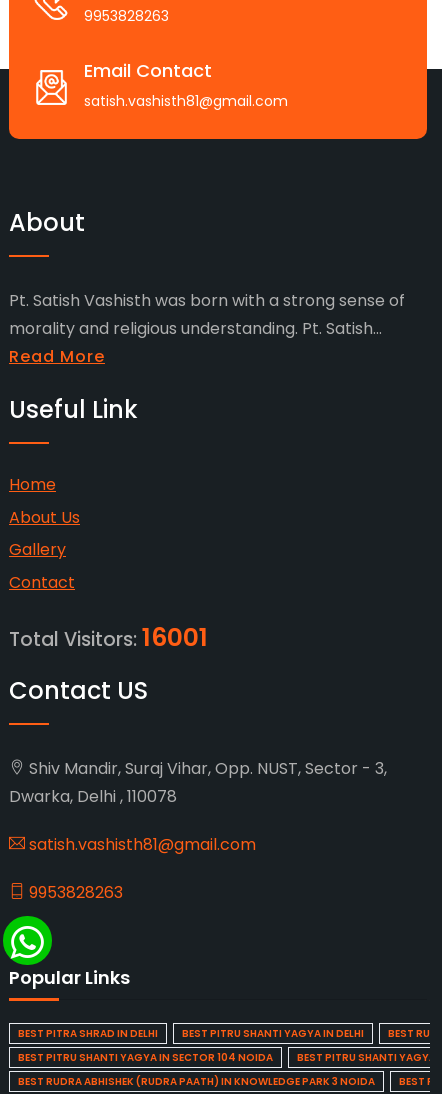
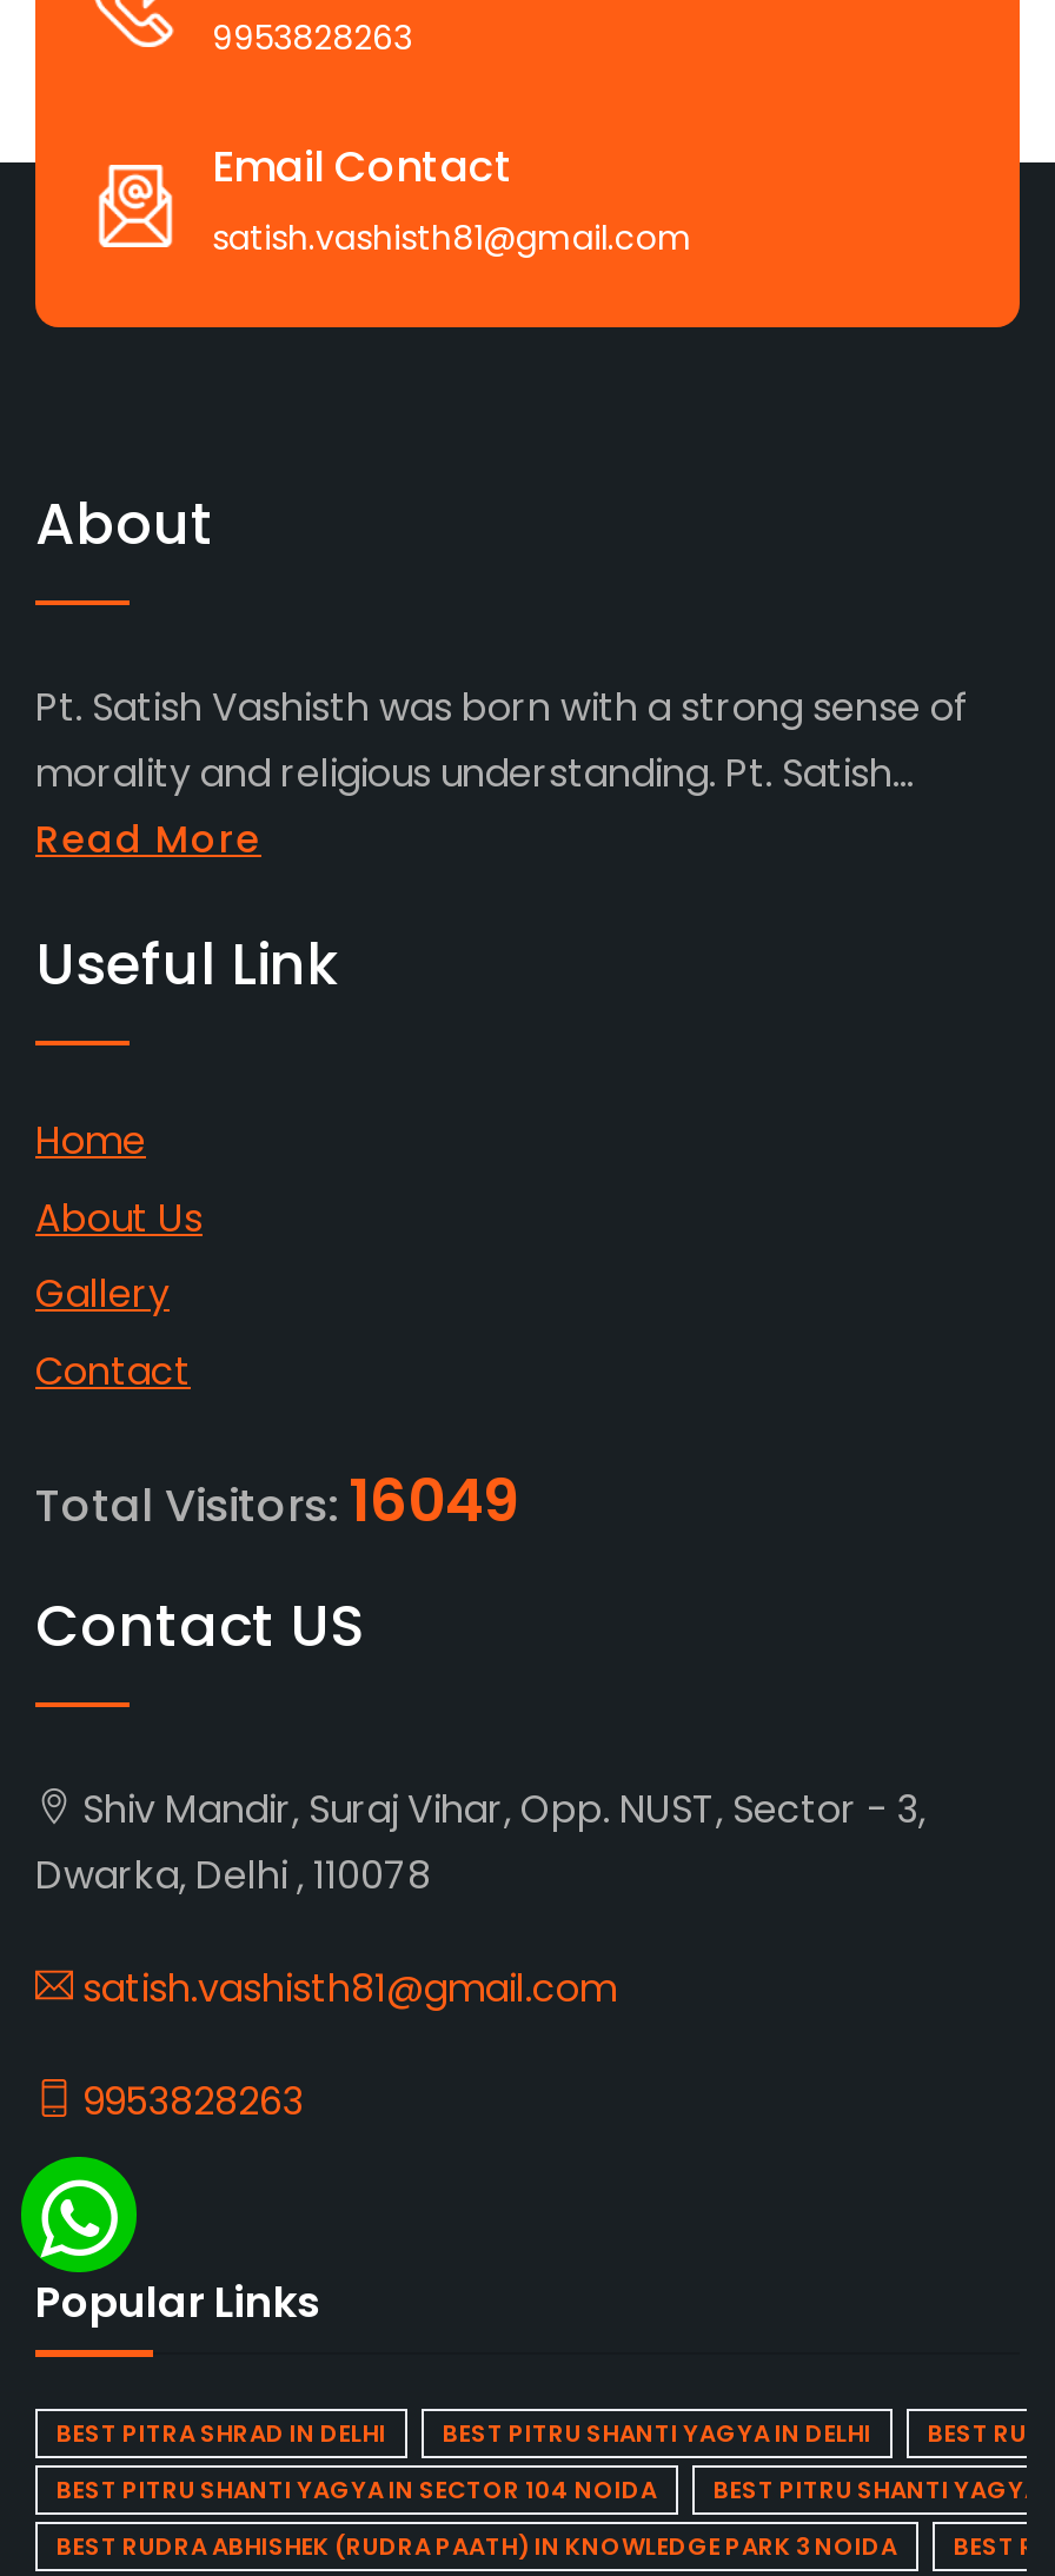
[9,620,208,655] Total Visitors: 16001 -> [35,1459,520,1542] Total Visitors: 16049

